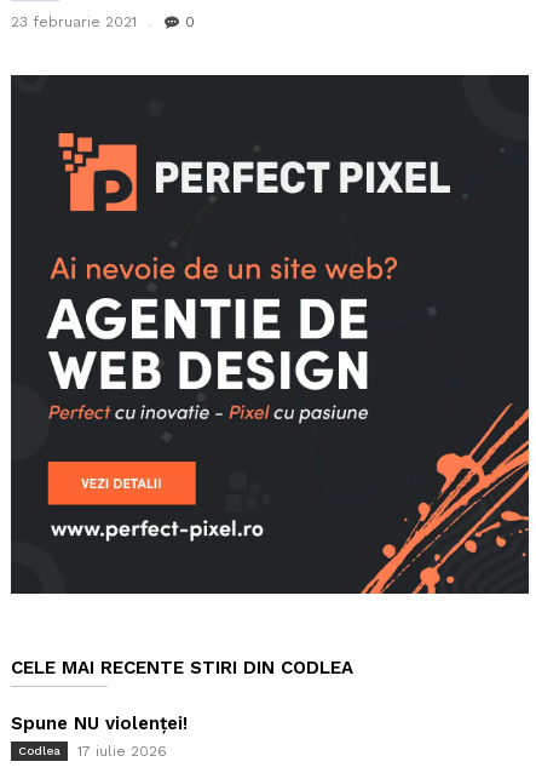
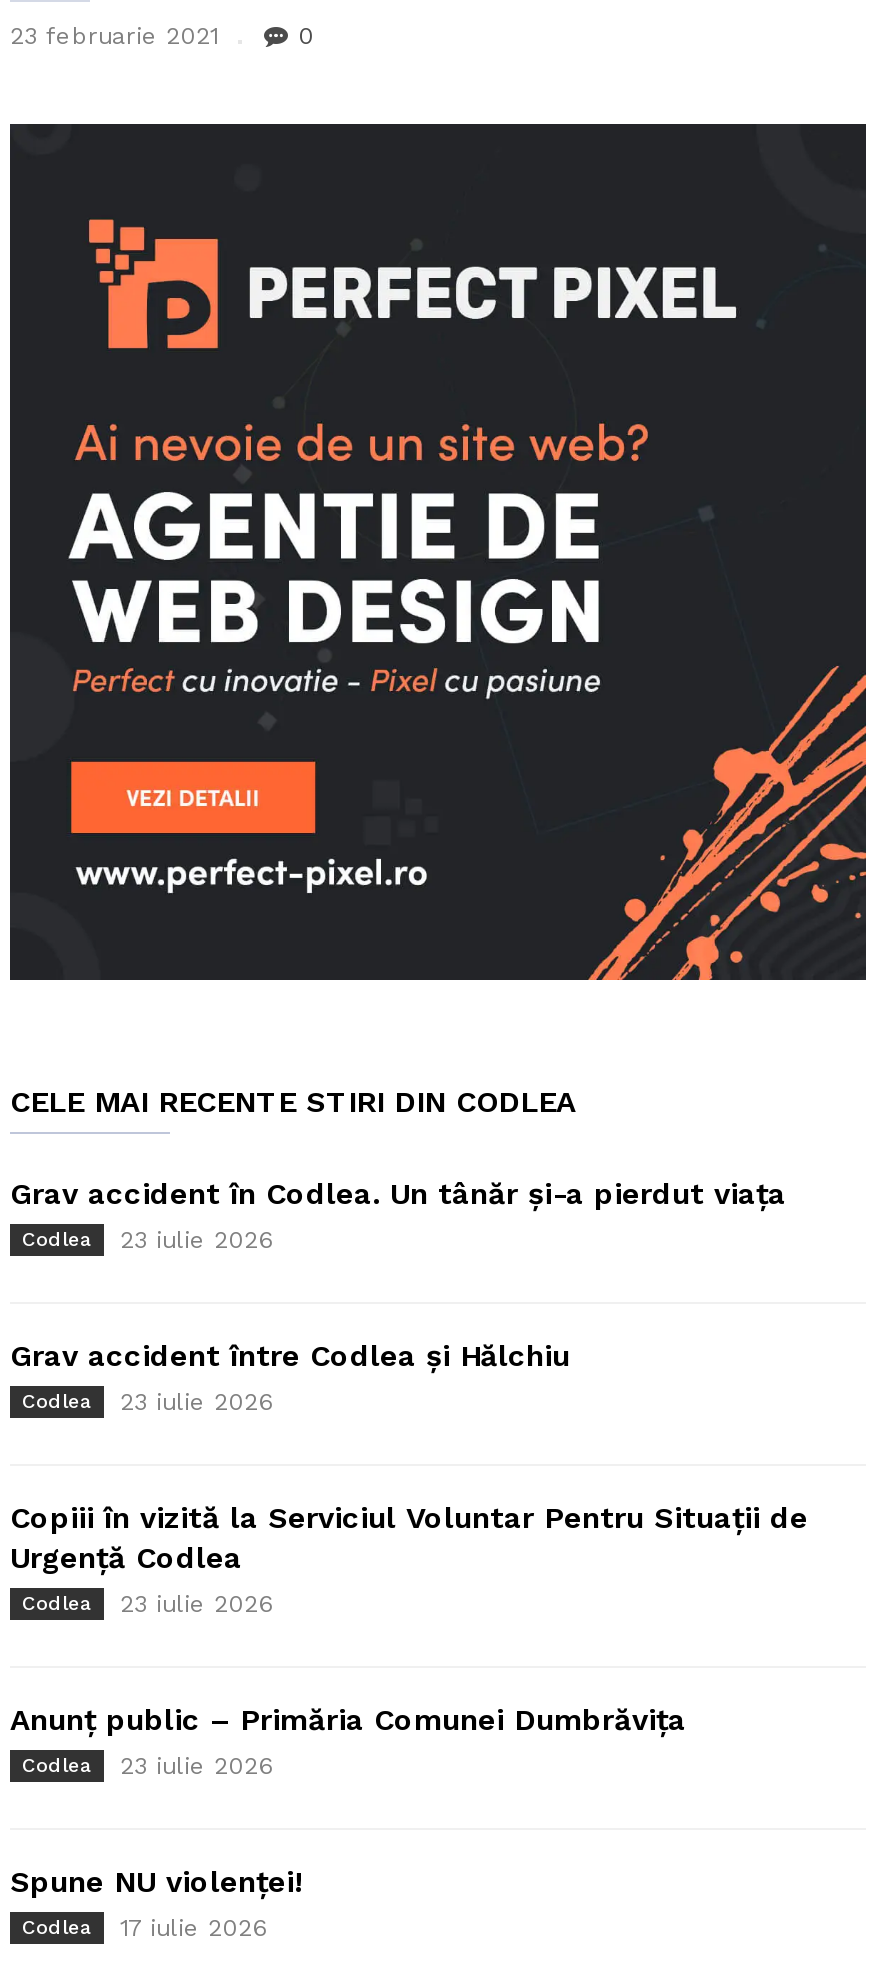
none -> [10,1175,808,1779] Grav accident în Codlea. Un tânăr și-a pierdut viața | Codlea | 23 iulie 2026 | Grav accident între Codlea și Hălchiu | Codlea | 23 iulie 2026 | Copiii în vizită la Serviciul Voluntar Pentru Situații de | Urgență Codlea | Codlea | 23 iulie 2026 | Anunț public – Primăria Comunei Dumbrăvița | Codlea | 23 iulie 2026

